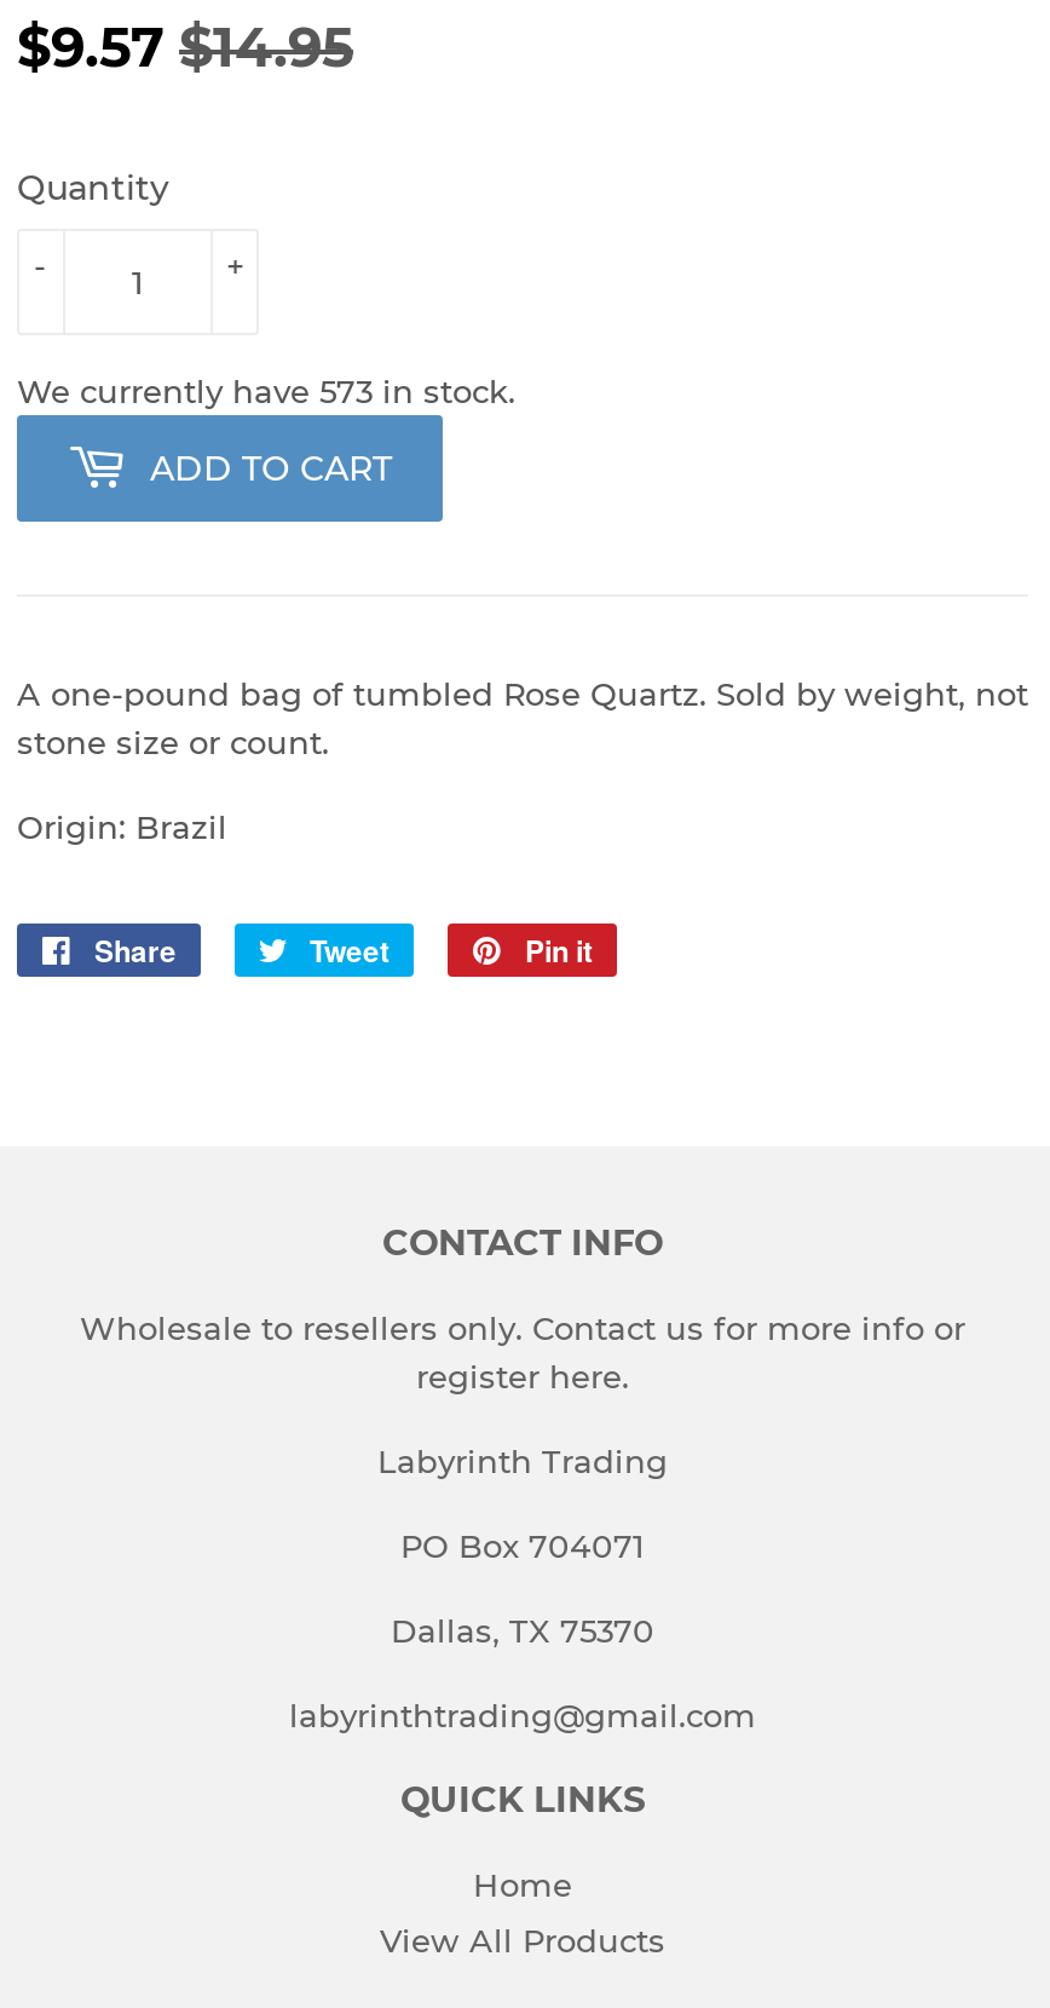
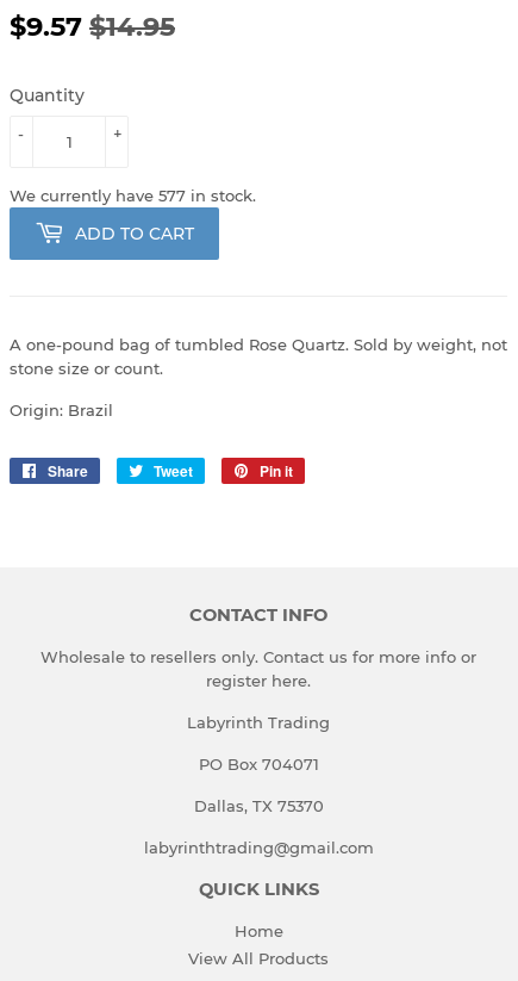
[17,372,515,411] We currently have 573 in stock. -> [10,186,256,205] We currently have 577 in stock.

